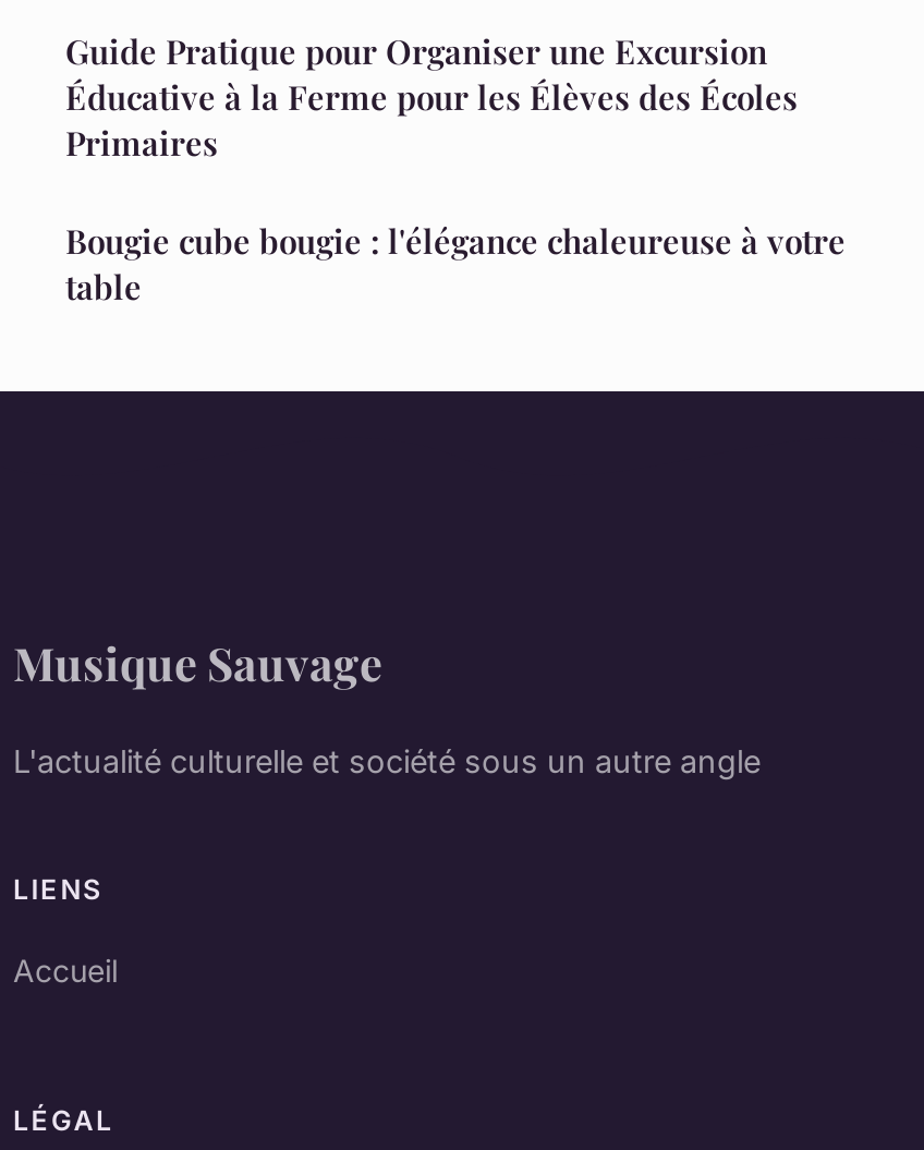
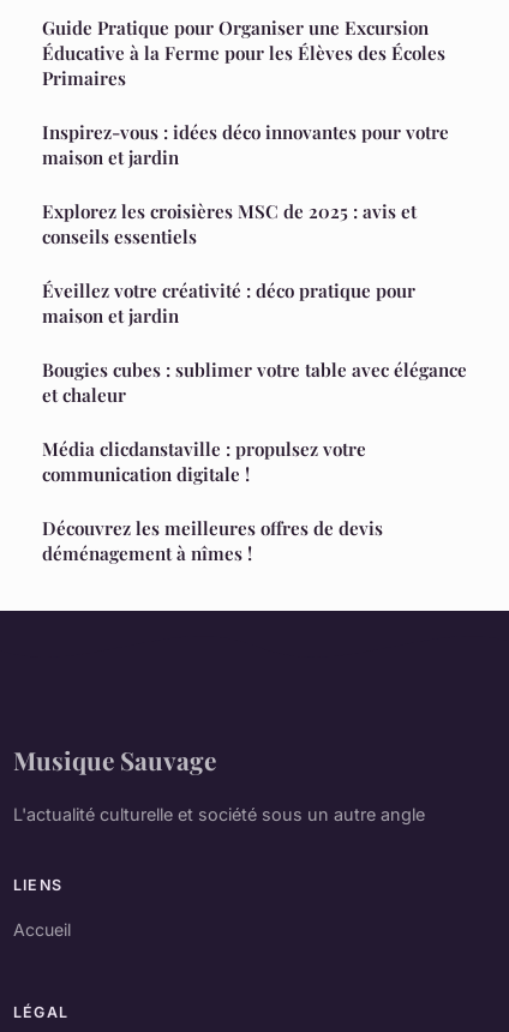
[65,219,846,308] Bougie cube bougie : l'élégance chaleureuse à votre | table -> [42,120,467,565] Inspirez-vous : idées déco innovantes pour votre | maison et jardin | Explorez les croisières MSC de 2025 : avis et | conseils essentiels | Éveillez votre créativité : déco pratique pour | maison et jardin | Bougies cubes : sublimer votre table avec élégance | et chaleur | Média clicdanstaville : propulsez votre | communication digitale ! | Découvrez les meilleures offres de devis | déménagement à nîmes !

